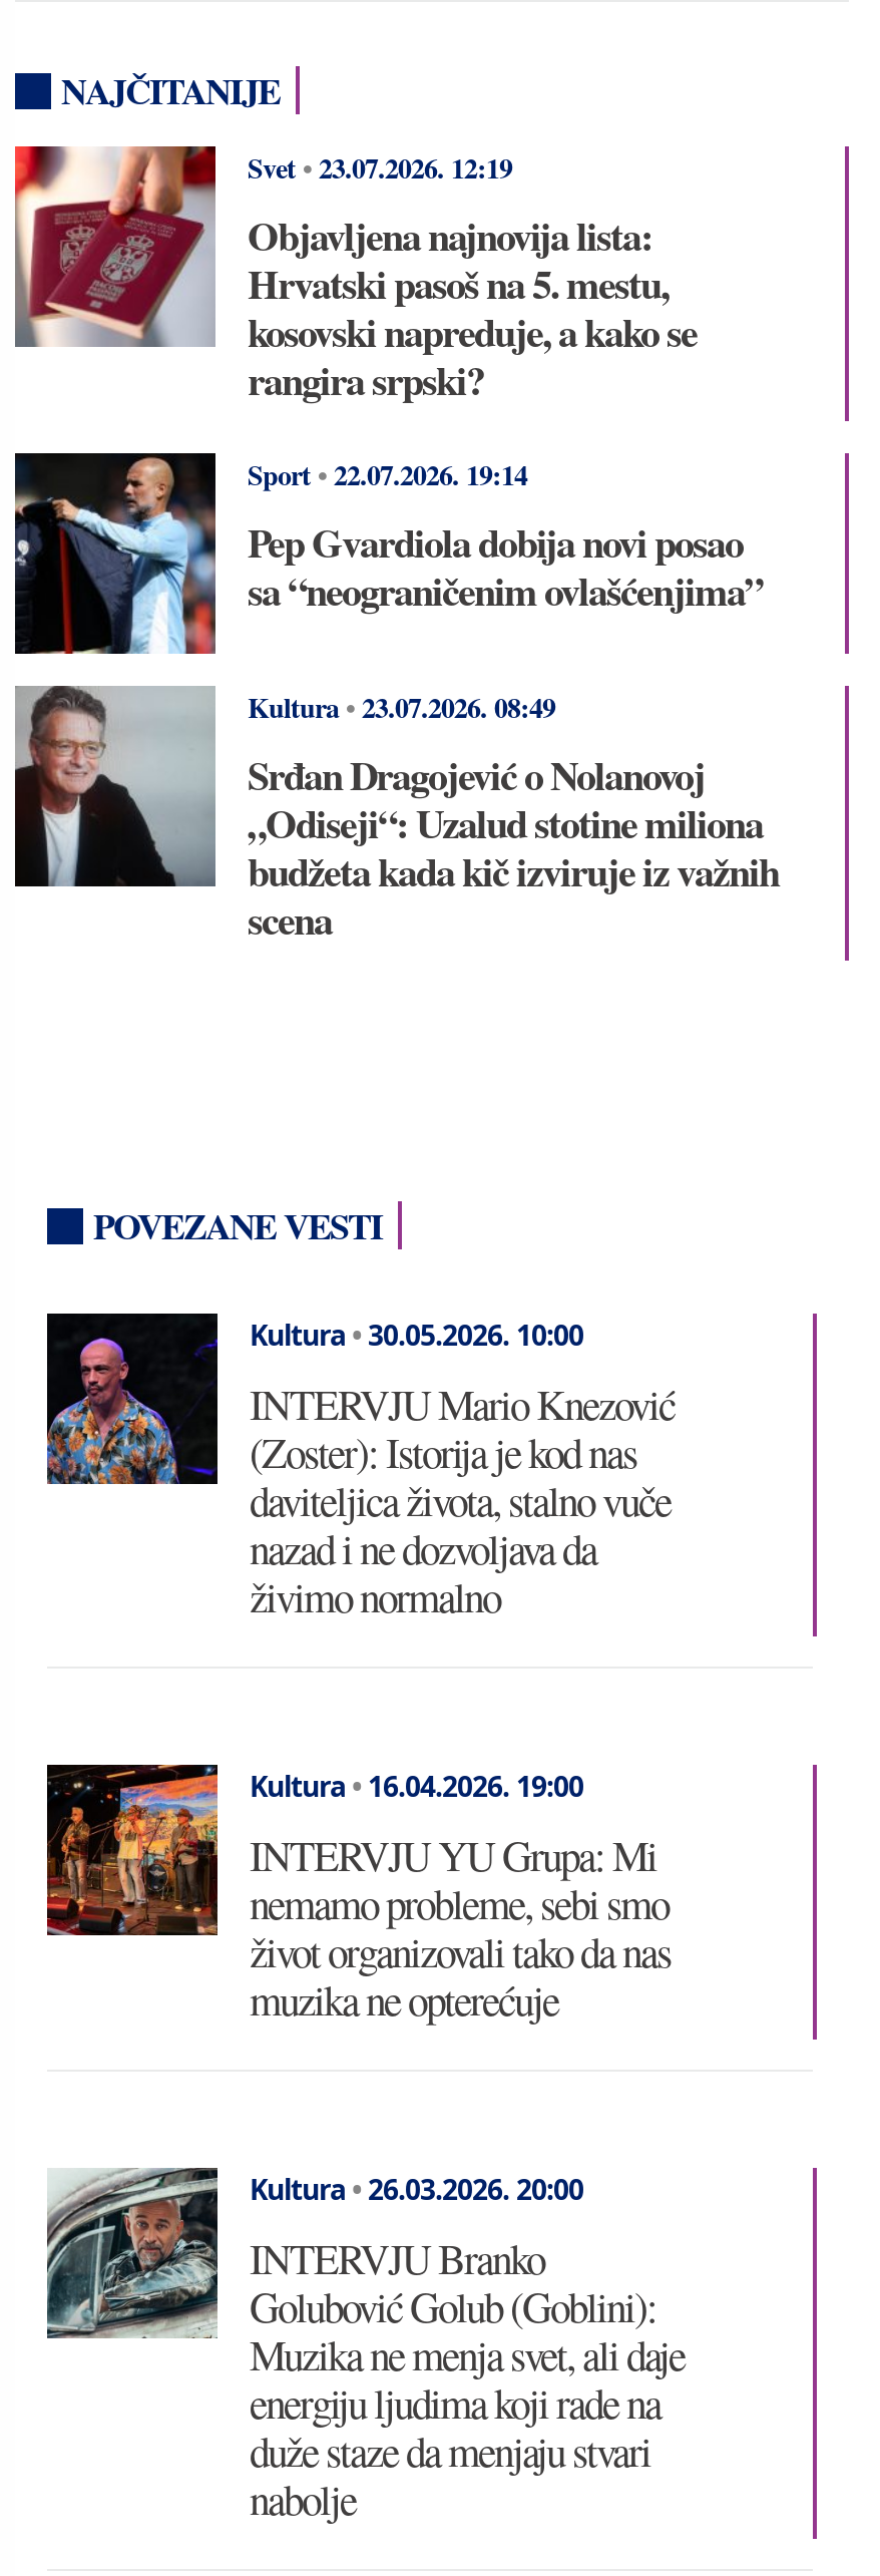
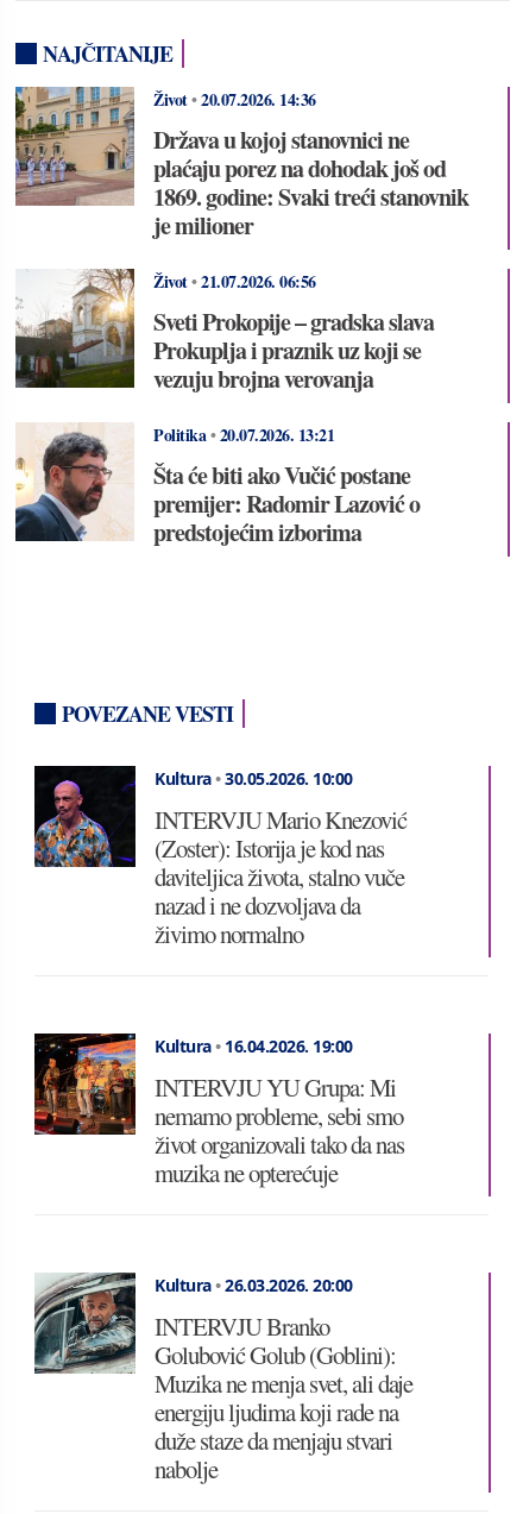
[13,144,697,410] [image] | Svet •23.07.2026. 12:19 | Objavljena najnovija lista: | Hrvatski pasoš na 5. mestu, | kosovski napreduje, a kako se | rangira srpski? -> [14,86,468,243] [image] | Život •20.07.2026. 14:36 | Država u kojoj stanovnici ne | plaćaju porez na dohodak još od | 1869. godine: Svaki treći stanovnik | je milioner
[13,451,763,656] [image] | Sport •22.07.2026. 19:14 | Pep Gvardiola dobija novi posao | sa “neograničenim ovlašćenjima” -> [14,268,434,396] [image] | Život • 21.07.2026. 06:56 | Sveti Prokopije – gradska slava | Prokuplja i praznik uz koji se | vezuju brojna verovanja
[13,684,779,949] [image] | Kultura •23.07.2026. 08:49 | Srđan Dragojević o Nolanovoj | „Odiseji“: Uzalud stotine miliona | budžeta kada kič izviruje iz važnih | scena -> [14,407,420,550] [image] | Politika • 20.07.2026. 13:21 | Šta će biti ako Vučić postane | premijer: Radomir Lazović o | predstojećim izborima

